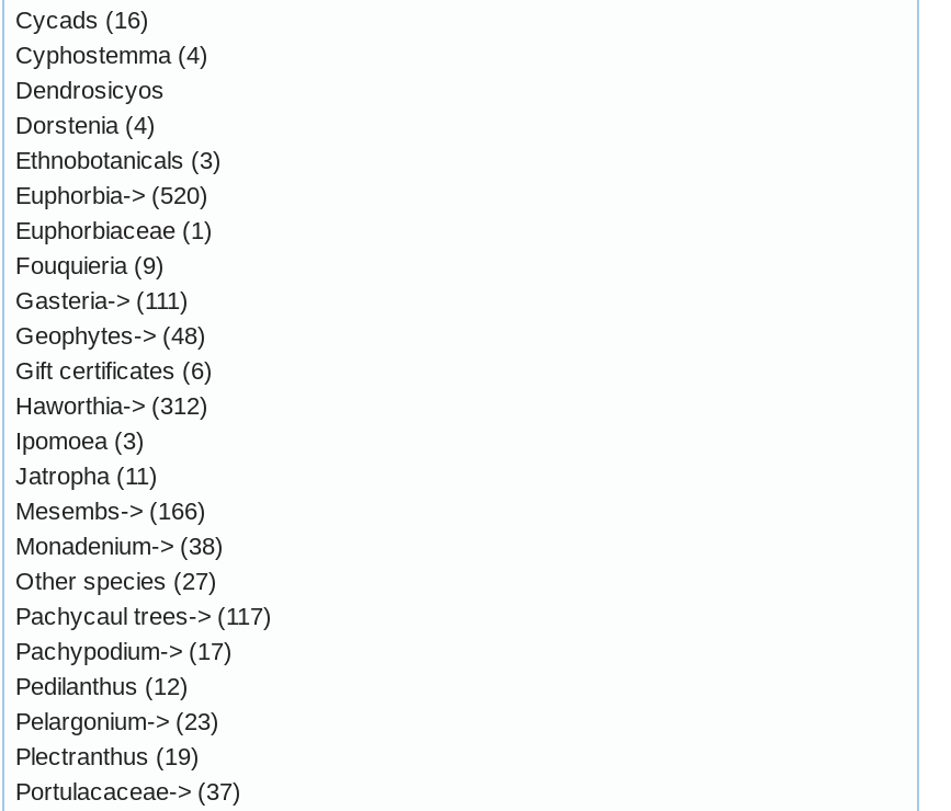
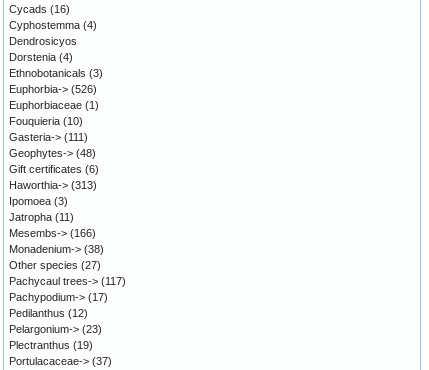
[15,183,208,209] Euphorbia-> (520) -> [9,83,97,95] Euphorbia-> (526)
[15,253,165,279] Fouquieria (9) -> [9,115,83,127] Fouquieria (10)
[15,393,208,419] Haworthia-> (312) -> [9,179,97,191] Haworthia-> (313)

